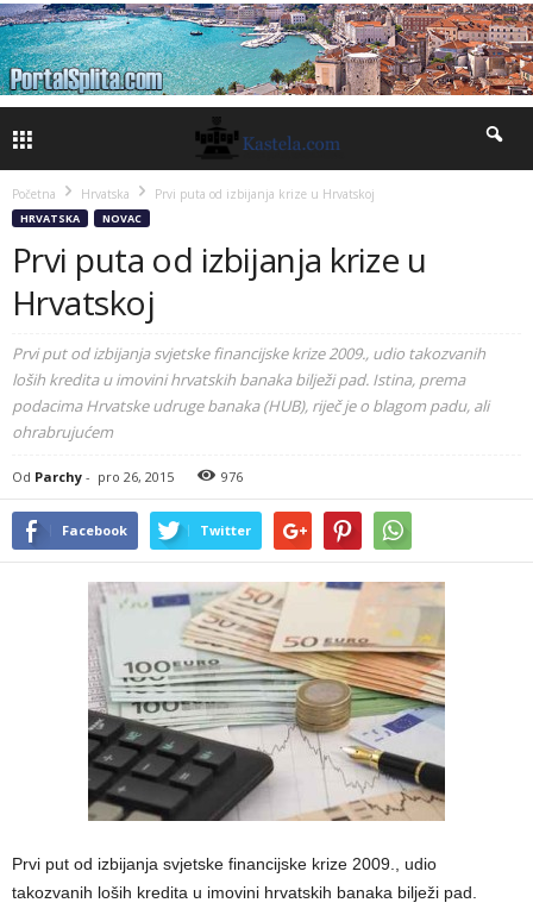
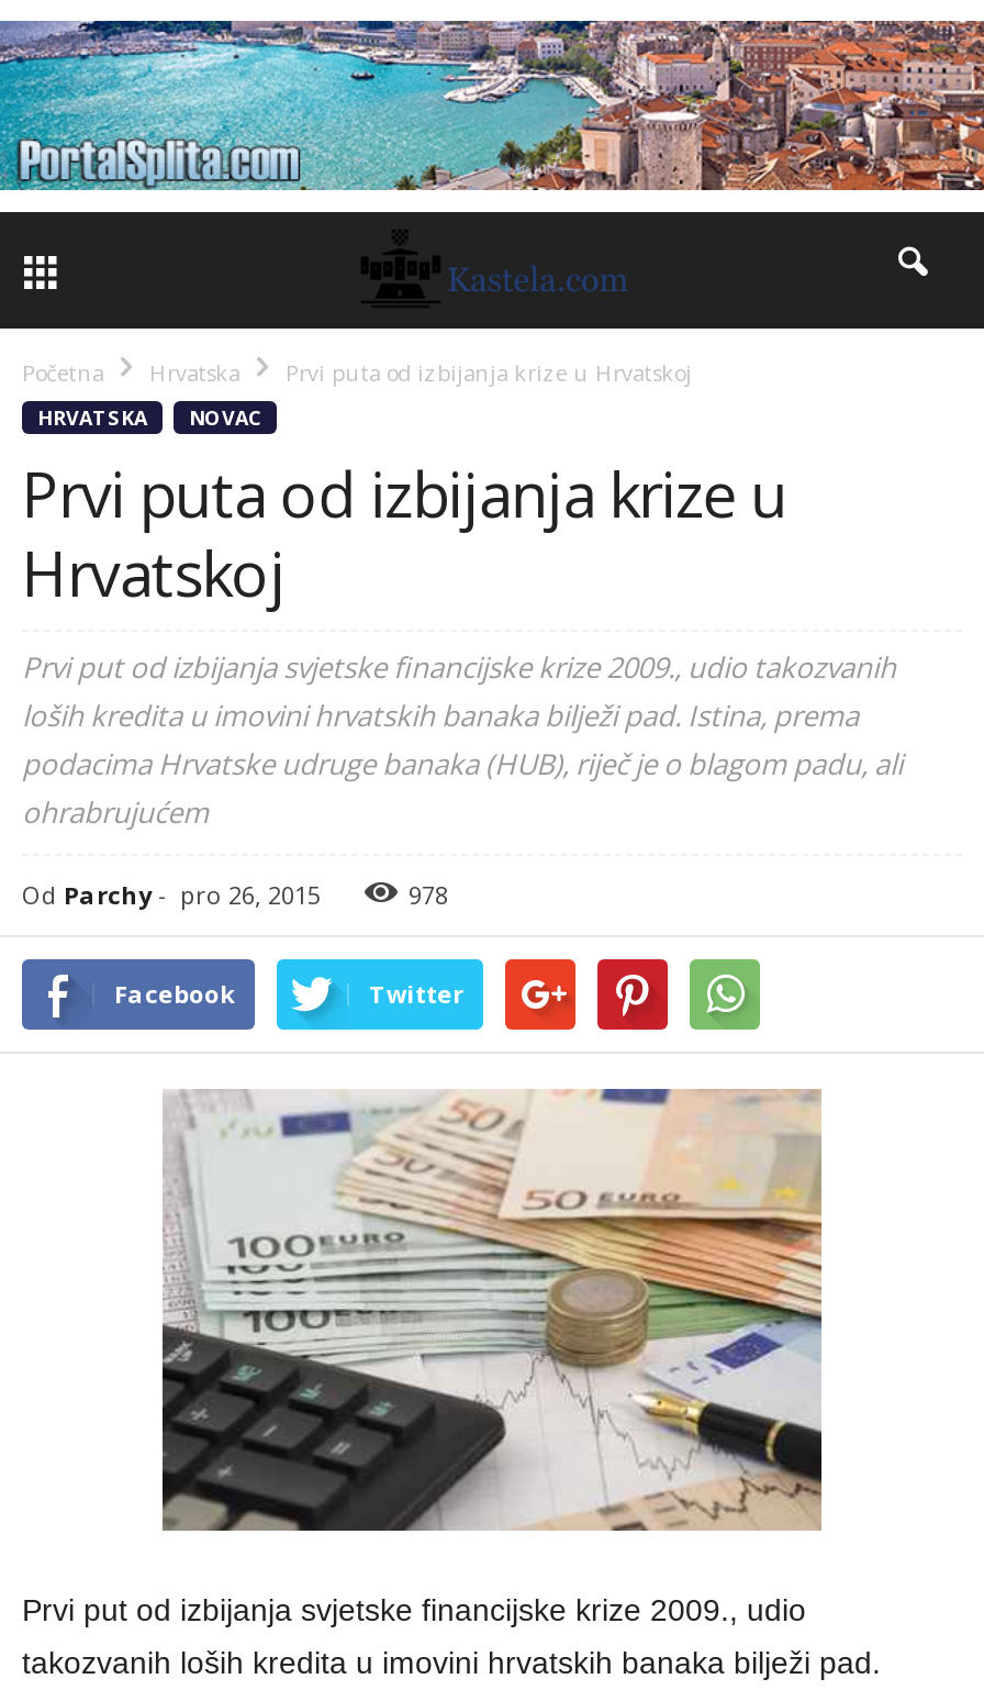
[221,468,243,485] 976 -> [409,878,448,911] 978

